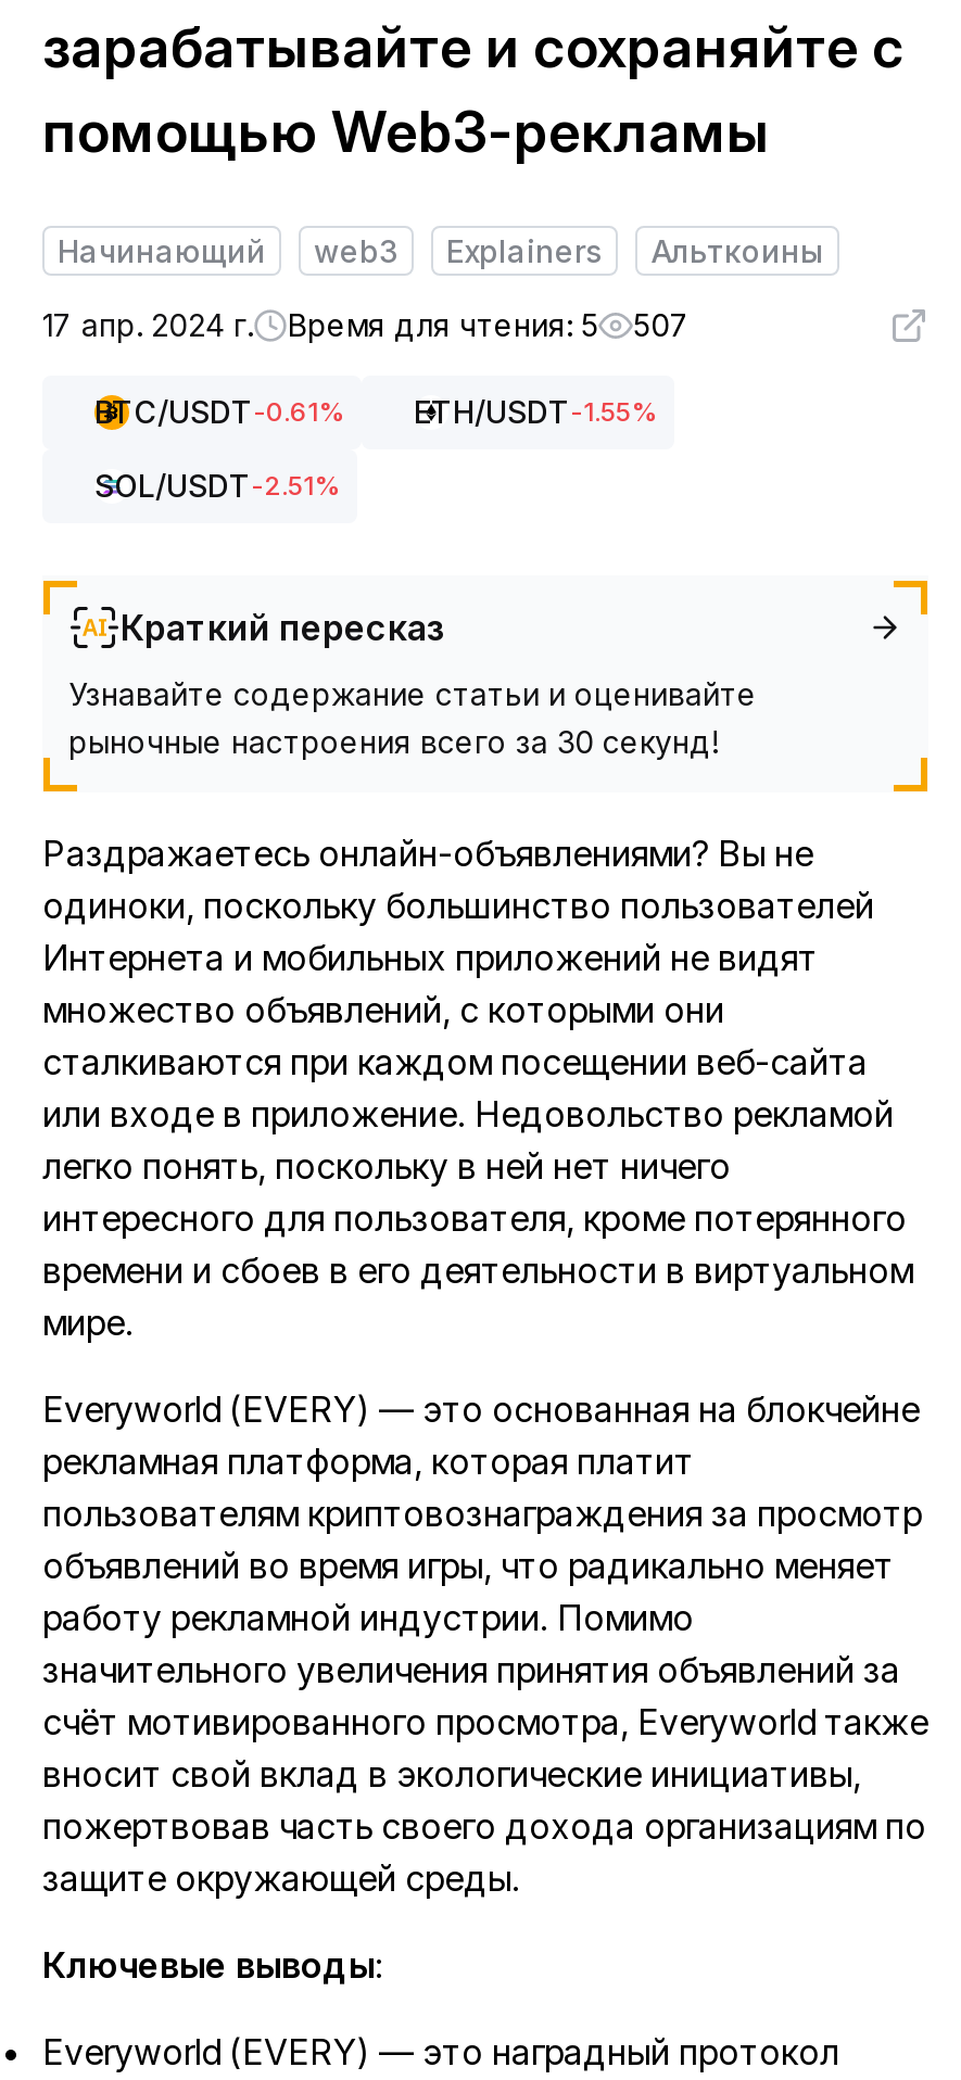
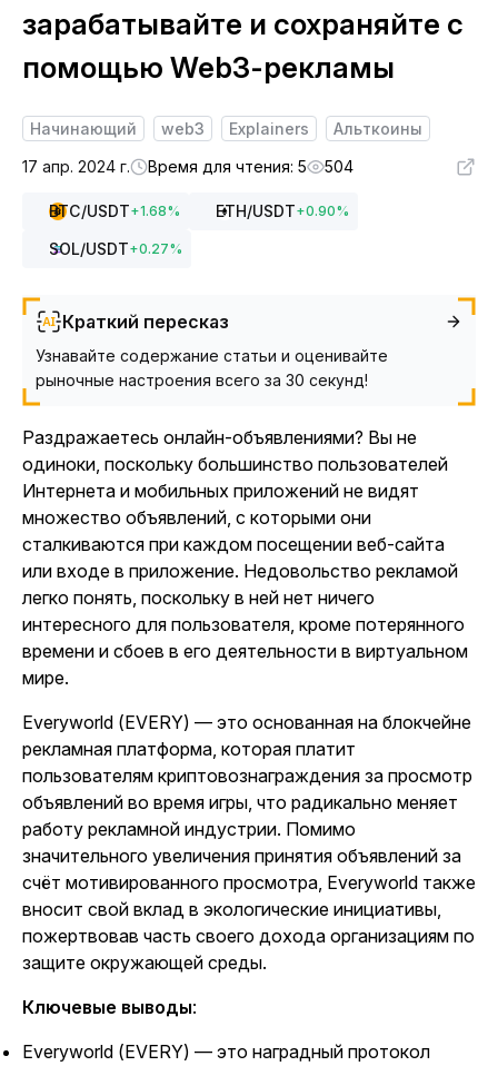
[42,306,690,343] 17 апр. 2024 г. Время для чтения: 5 507 -> [22,157,353,176] 17 апр. 2024 г. Время для чтения: 5 504
[94,393,657,430] BTC/USDT-0.61% | ETH/USDT-1.55% -> [49,201,349,220] BTC/USDT + 1.68% | ETH/USDT + 0.90%
[94,467,340,504] SOL/USDT-2.51% -> [49,239,182,258] SOL/USDT + 0.27%

